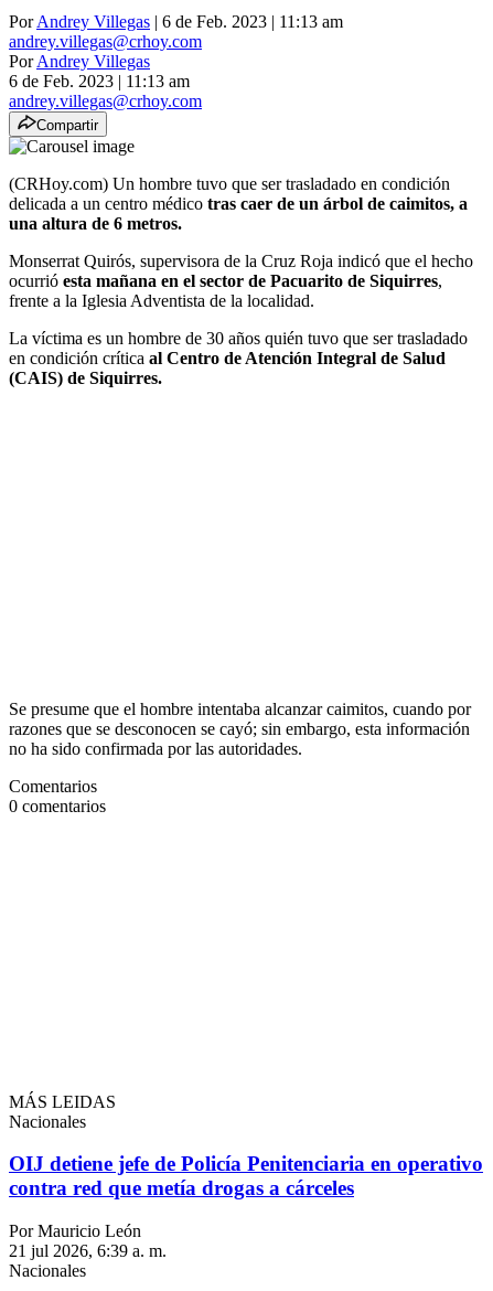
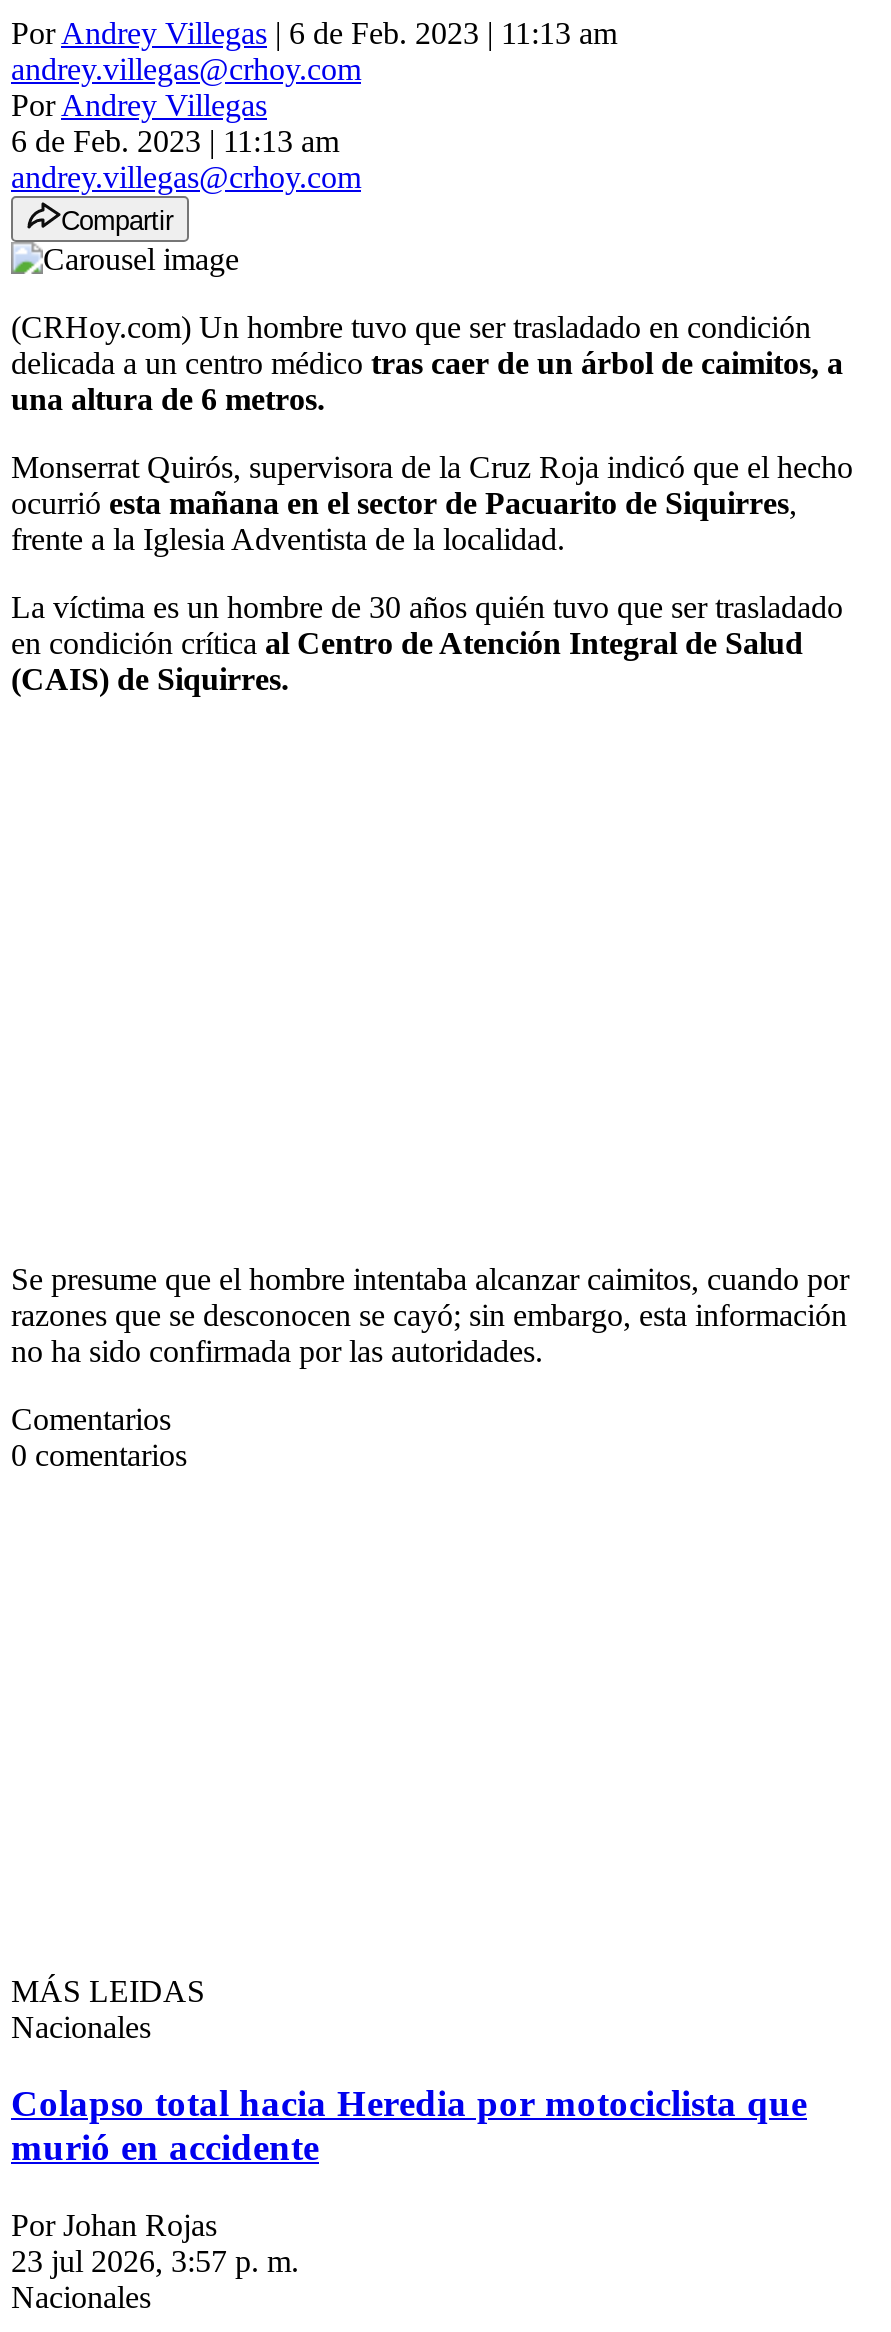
[9,1152,483,1200] OIJ detiene jefe de Policía Penitenciaria en operativo | contra red que metía drogas a cárceles -> [11,2083,807,2169] Colapso total hacia Heredia por motociclista que | murió en accidente
[9,1222,167,1260] Por Mauricio León | 21 jul 2026, 6:39 a. m. -> [11,2208,299,2278] Por Johan Rojas | 23 jul 2026, 3:57 p. m.

